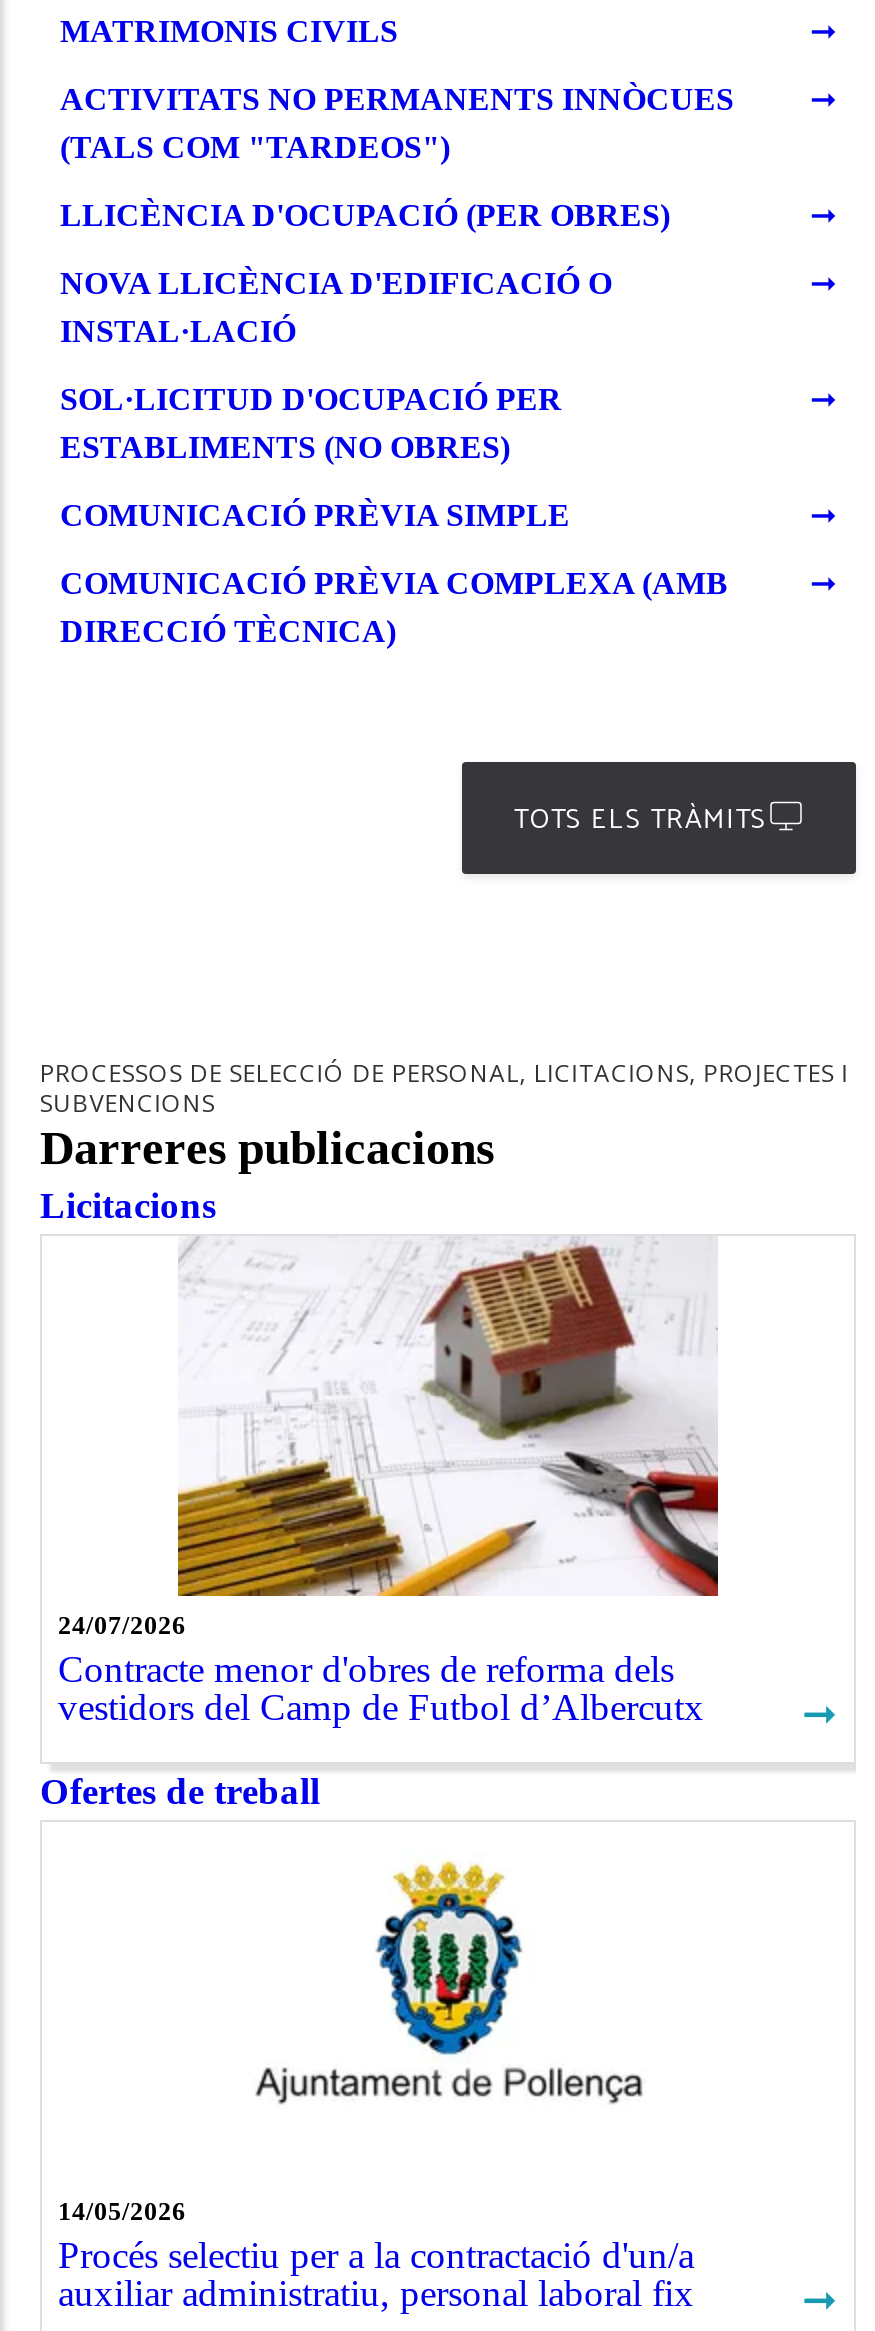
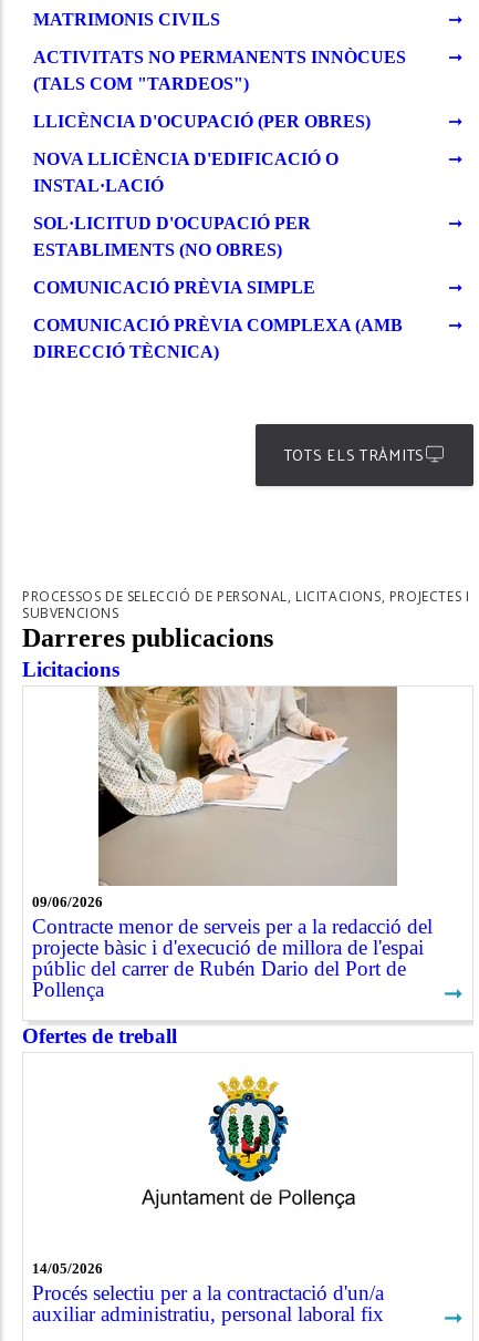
[58,1236,720,1728] [image] | 24/07/2026 | Contracte menor d'obres de reforma dels | vestidors del Camp de Futbol d’Albercutx -> [32,685,433,1001] [image] | 09/06/2026 | Contracte menor de serveis per a la redacció del | projecte bàsic i d'execució de millora de l'espai | públic del carrer de Rubén Dario del Port de | Pollença

